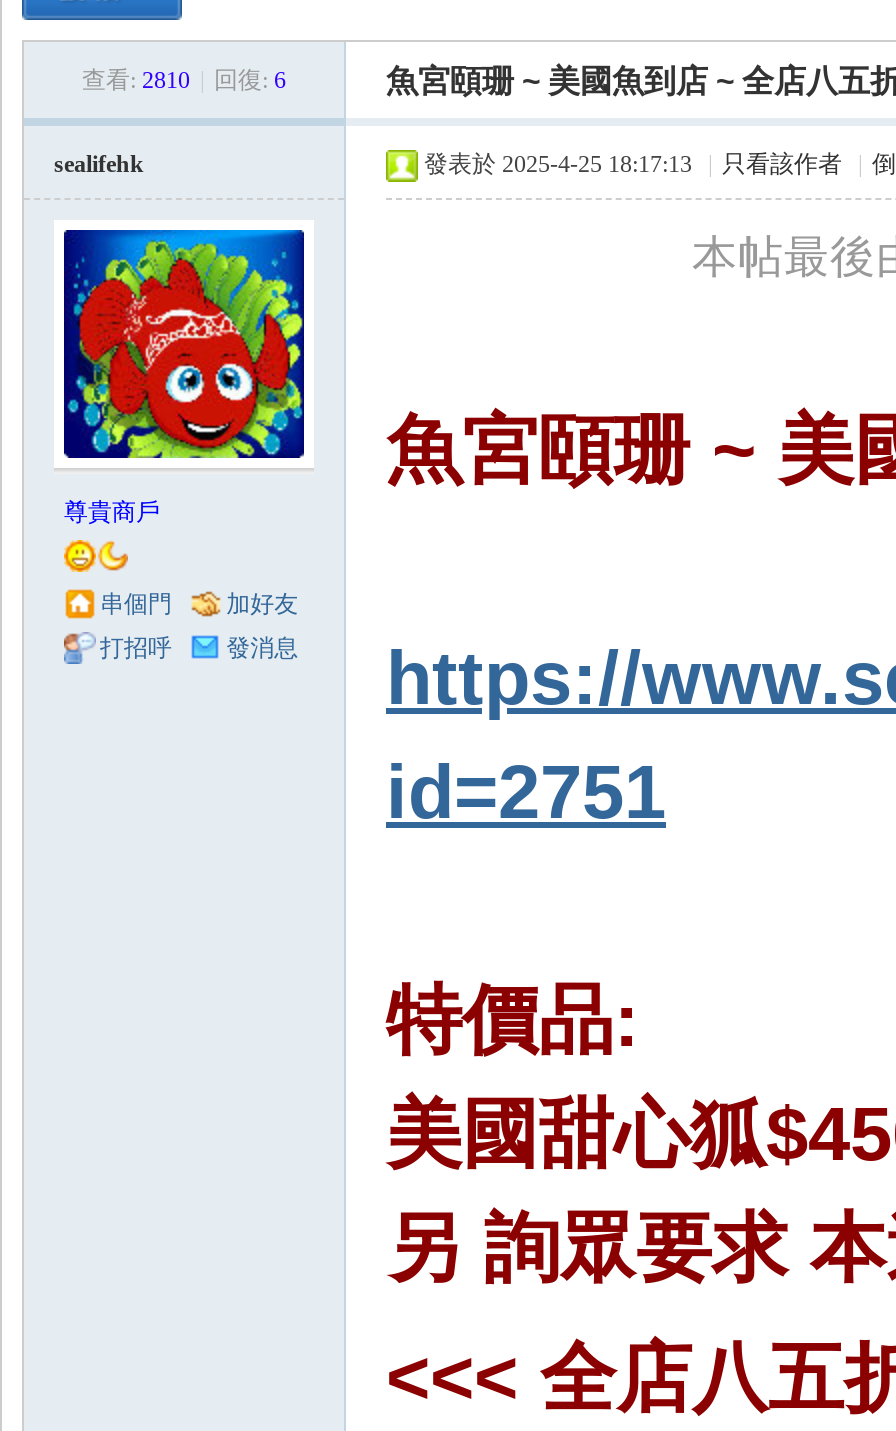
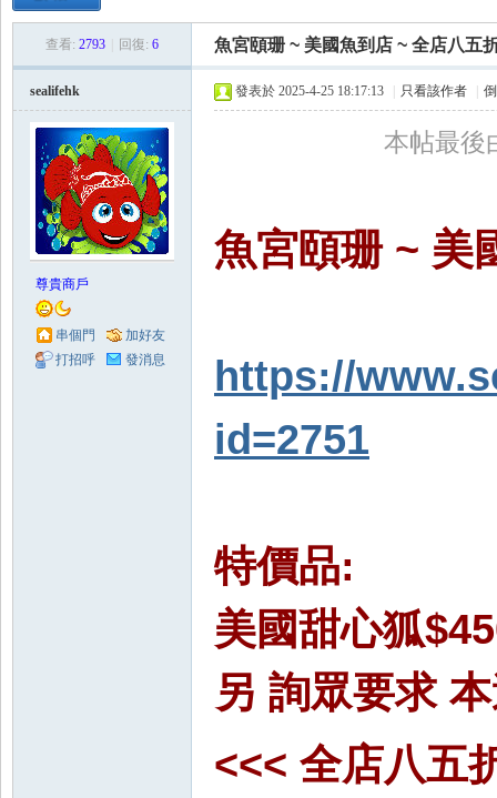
[82,66,286,94] 查看: 2810 回復: 6 -> [45,37,159,52] 查看: 2793 回復: 6

